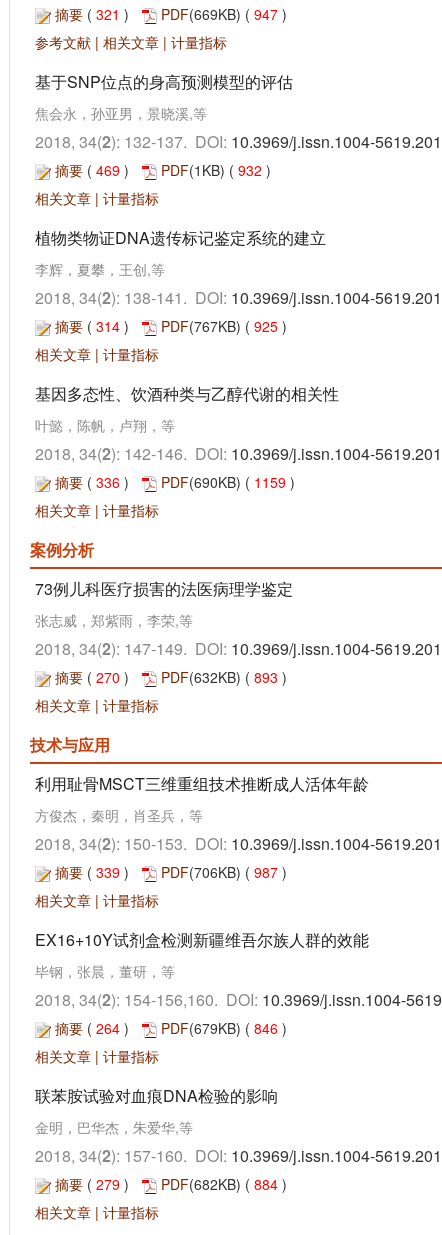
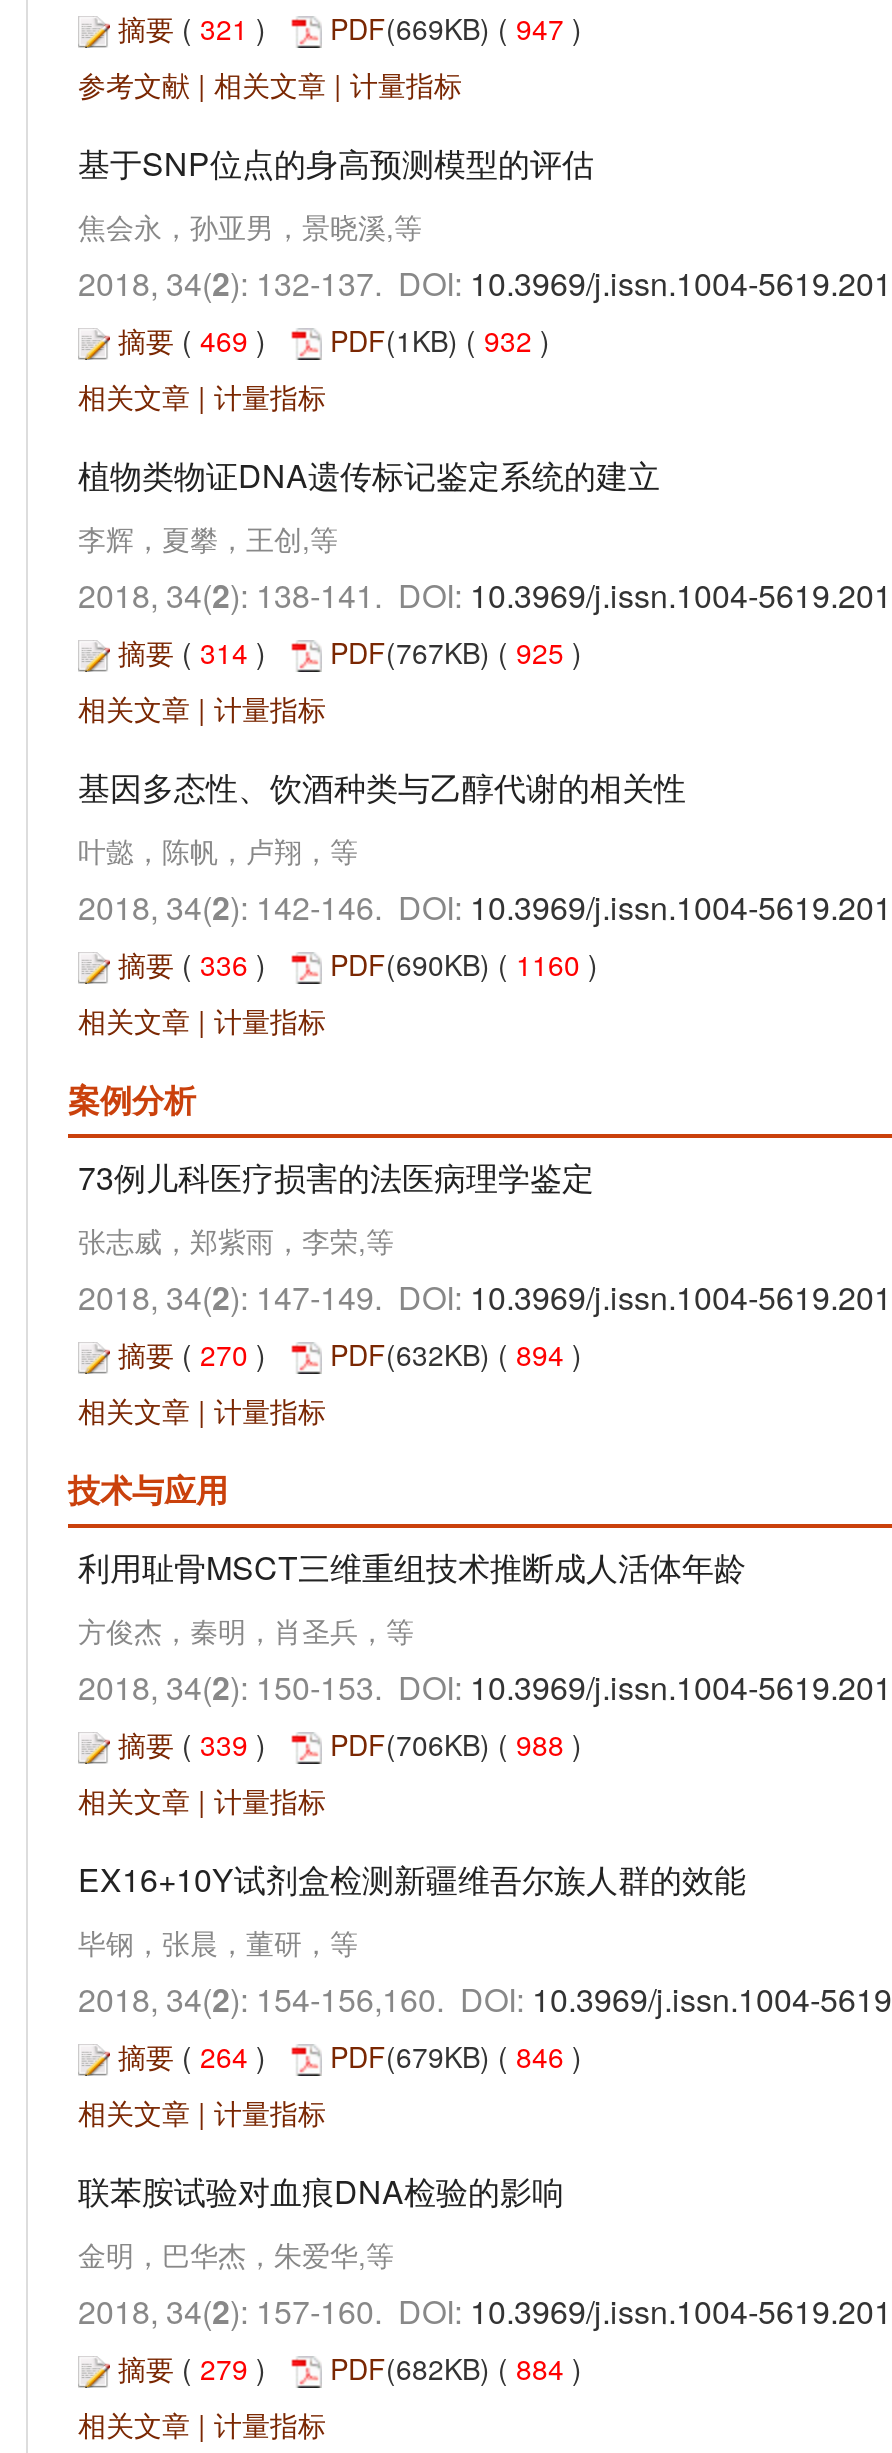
[55,472,303,492] 摘要(336) PDF(690KB) (1159) -> [118,944,614,984] 摘要(336) PDF(690KB) (1160)
[55,667,295,687] 摘要(270) PDF(632KB) (893) -> [118,1334,598,1374] 摘要(270) PDF(632KB) (894)
[55,862,295,882] 摘要(339) PDF(706KB) (987) -> [118,1724,598,1764] 摘要(339) PDF(706KB) (988)

